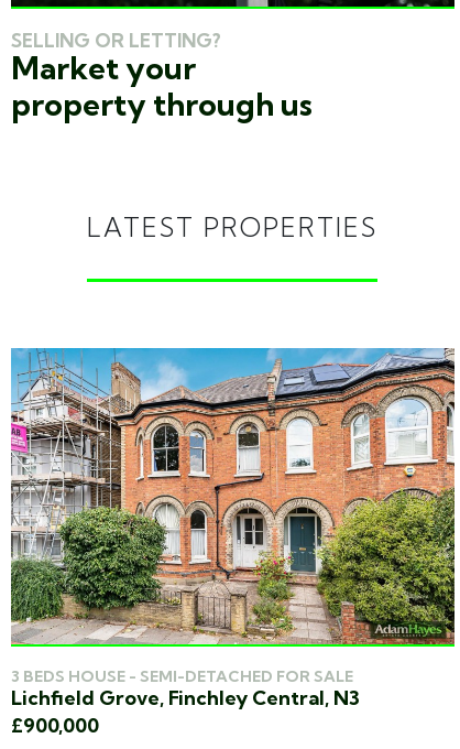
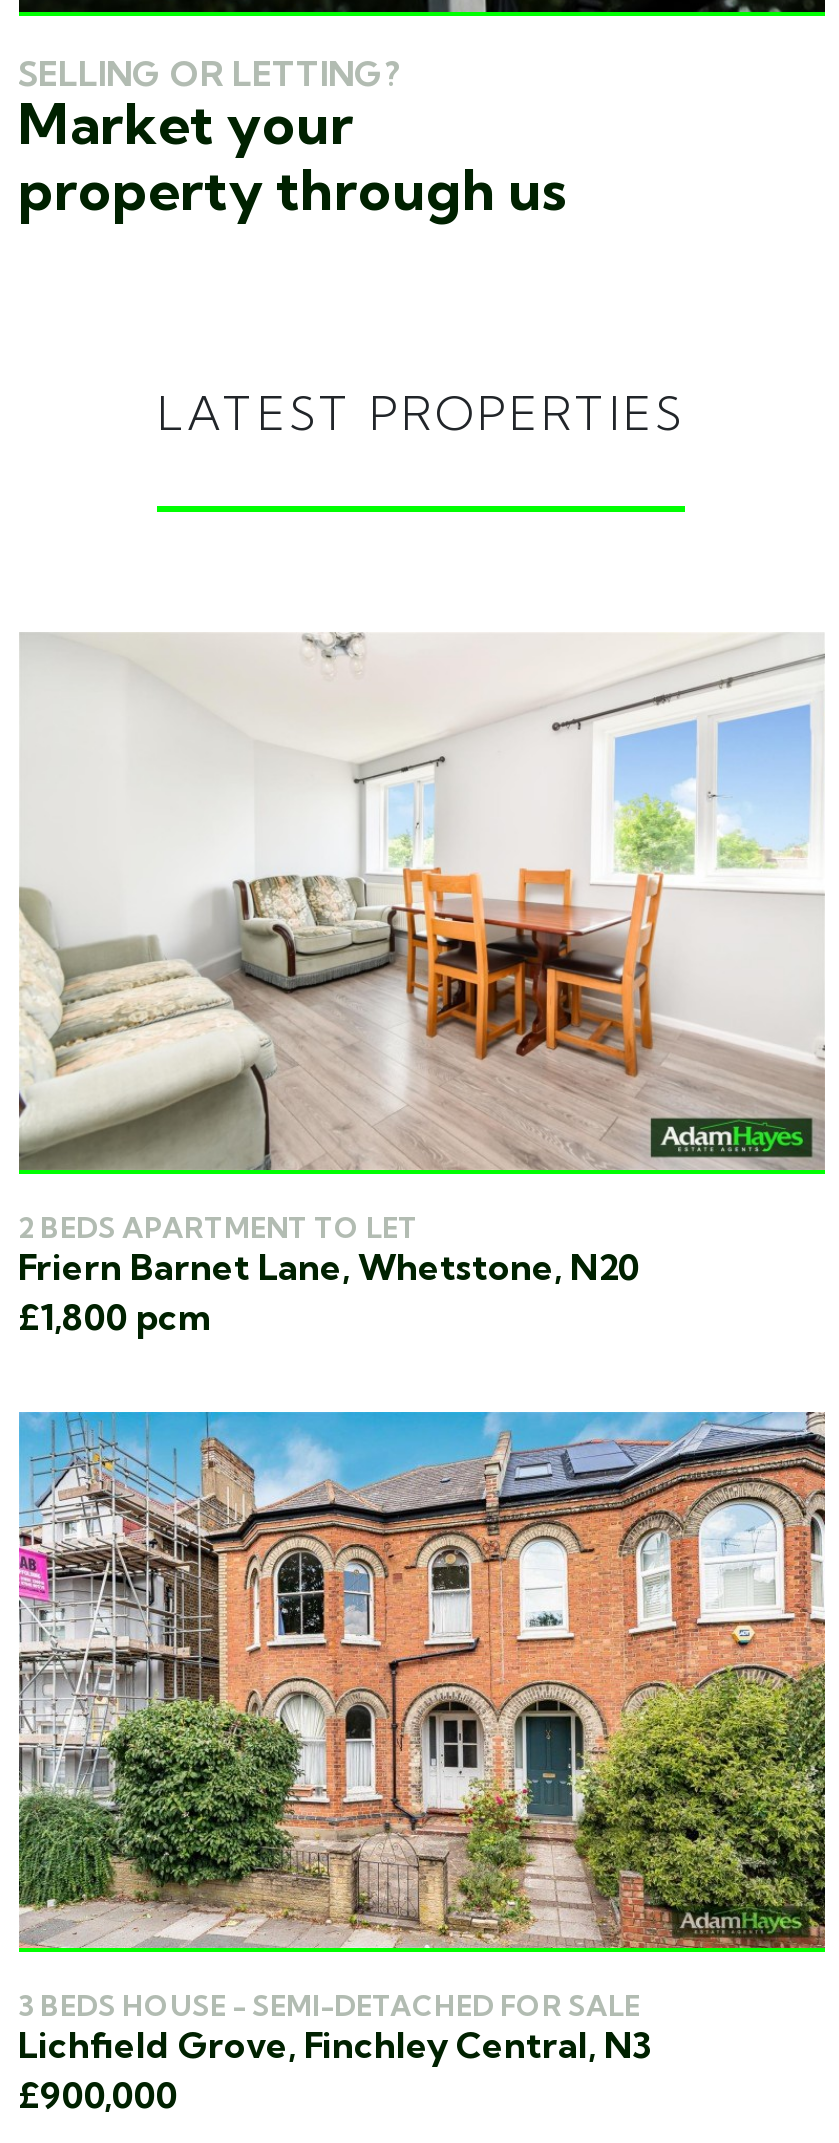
none -> [18,632,825,1339] [image] | 2 BEDS APARTMENT TO LET | Friern Barnet Lane, Whetstone, N20 | £1,800 pcm

